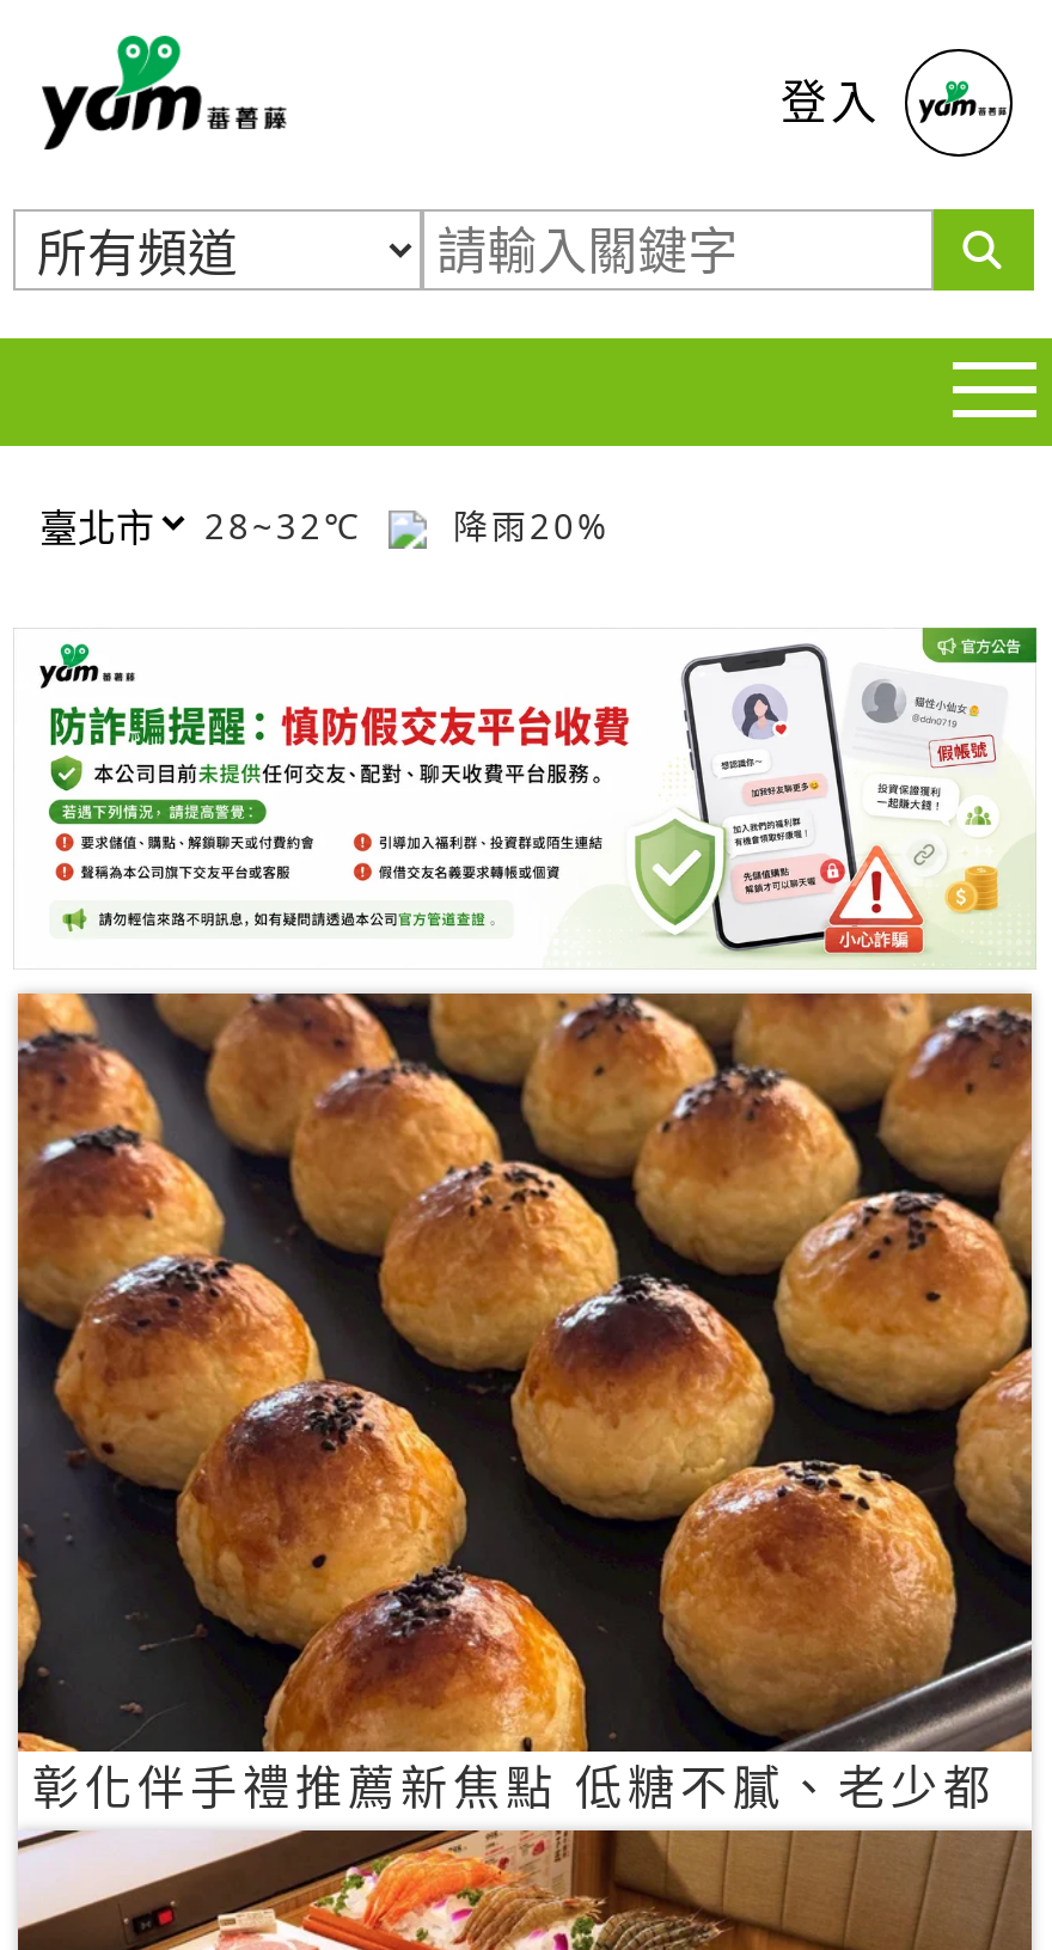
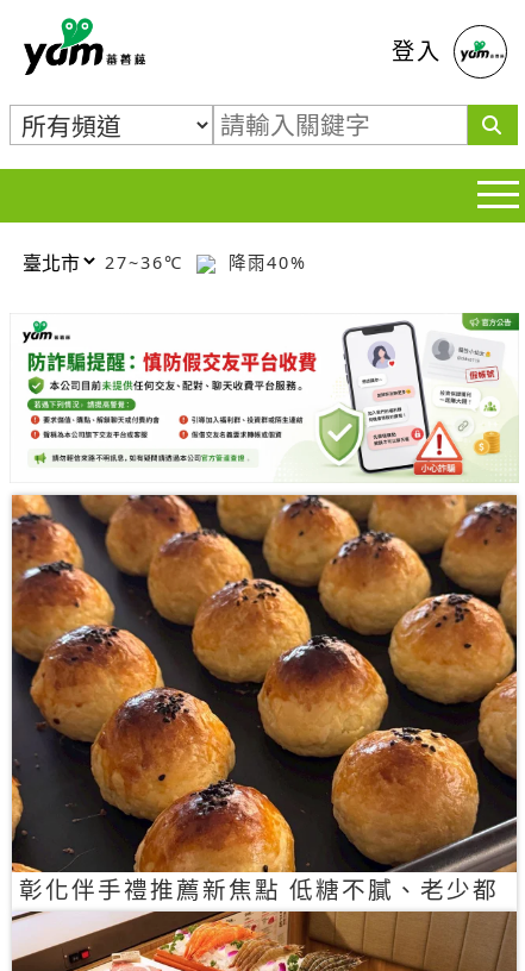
[204,502,377,548] 28~32℃ -> [105,250,190,273] 27~36℃
[439,502,611,548] 降雨20% -> [221,250,307,273] 降雨40%

